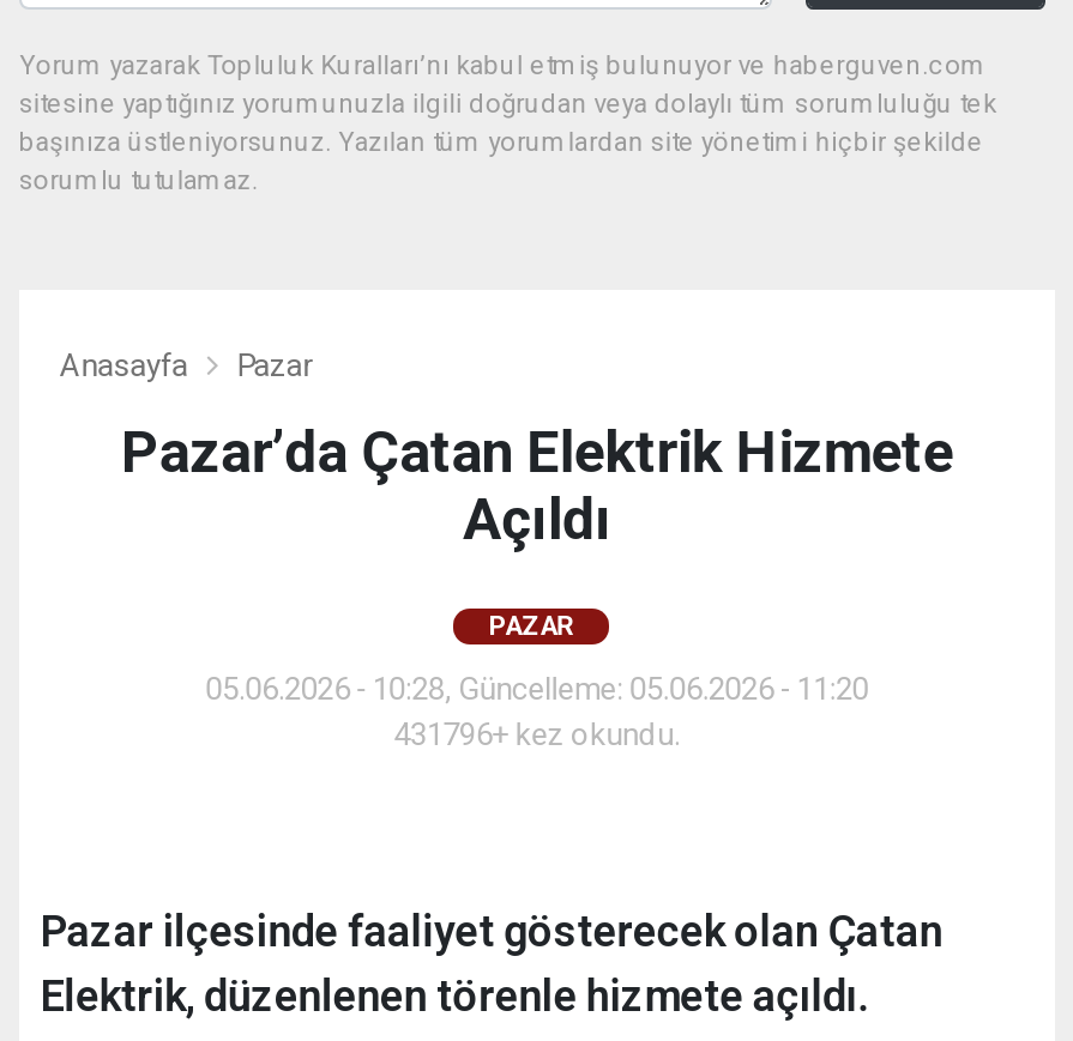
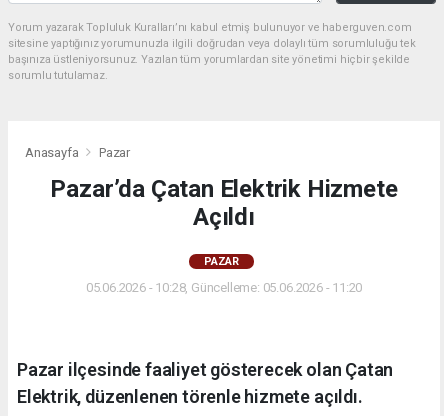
[394,716,680,752] 431796+ kez okundu. -> none

